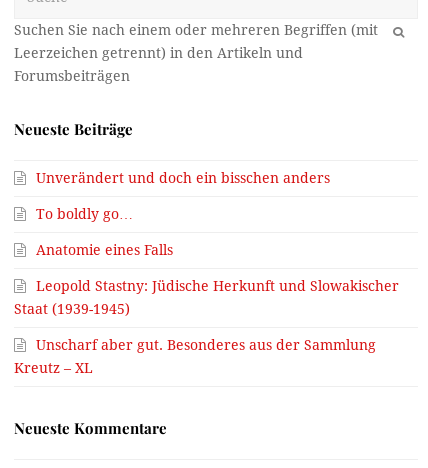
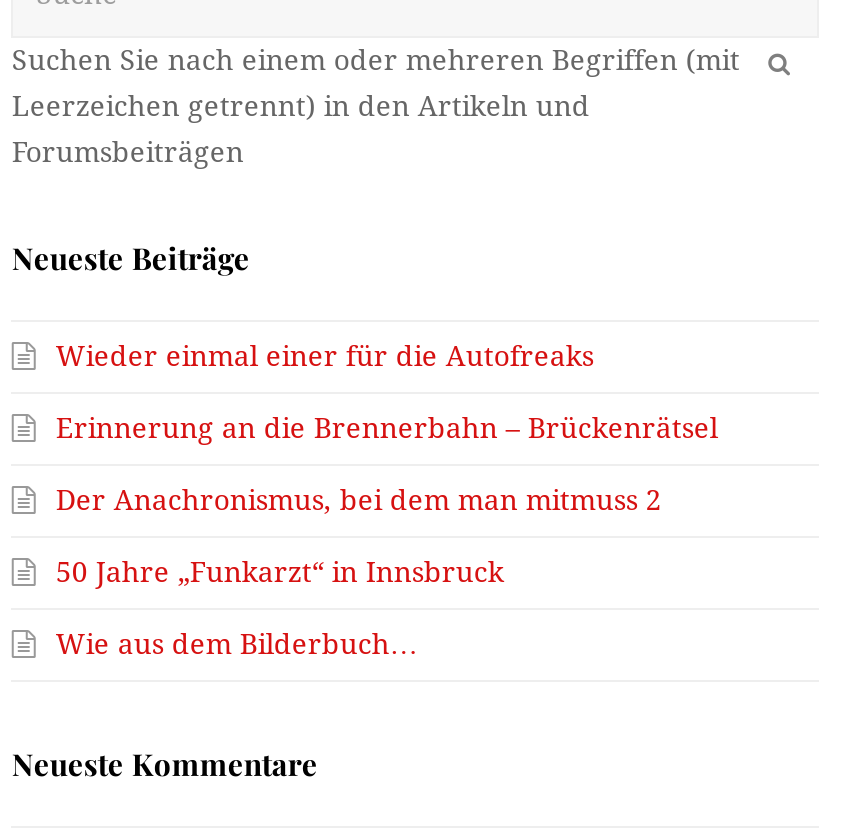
[36,170,330,186] Unverändert und doch ein bisschen anders -> [56,341,594,373] Wieder einmal einer für die Autofreaks
[36,206,133,222] To boldly go… -> [56,413,726,445] Erinnerung an die Brennerbahn – Brückenrätsel
[36,242,173,258] Anatomie eines Falls -> [56,485,662,517] Der Anachronismus, bei dem man mitmuss 2
[14,278,399,317] Leopold Stastny: Jüdische Herkunft und Slowakischer | Staat (1939-1945) -> [56,557,504,589] 50 Jahre „Funkarzt“ in Innsbruck
[14,337,376,376] Unscharf aber gut. Besonderes aus der Sammlung | Kreutz – XL -> [56,629,418,661] Wie aus dem Bilderbuch…

